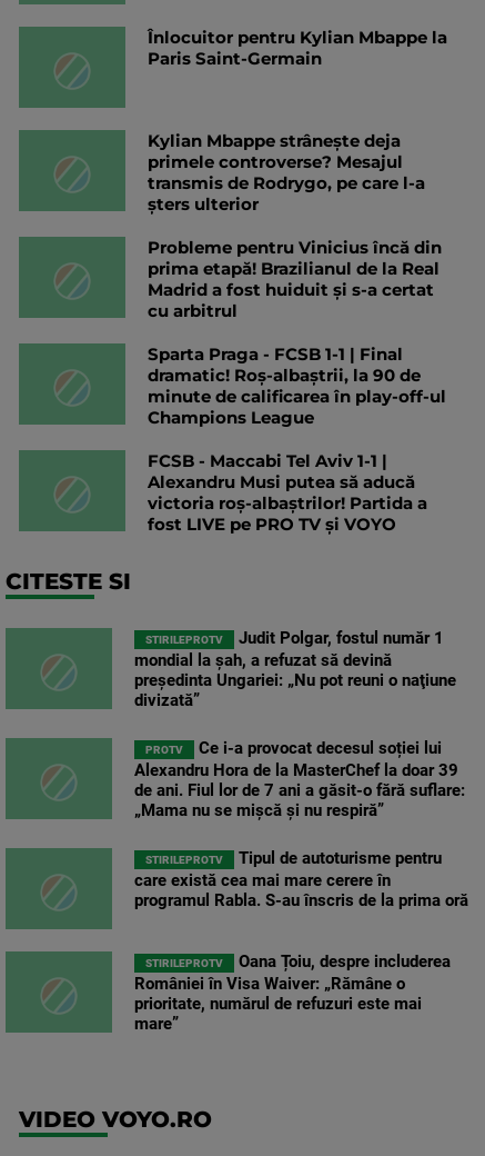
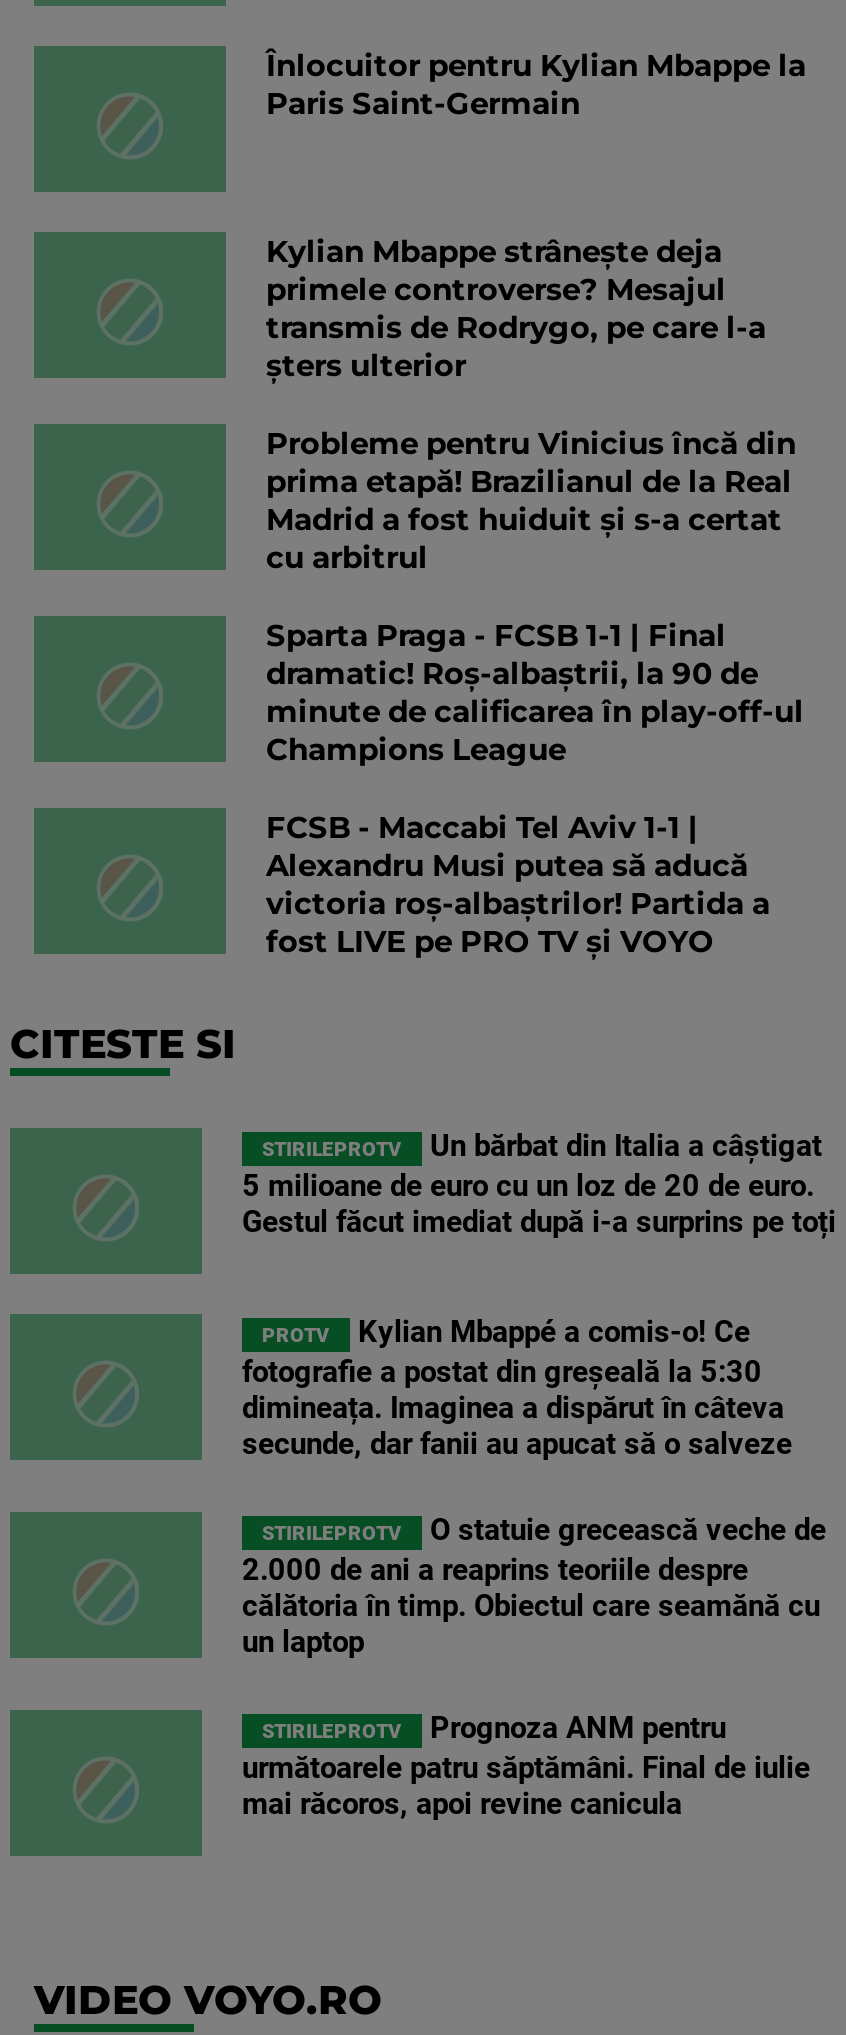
[134,628,456,710] Judit Polgar, fostul număr 1 | mondial la şah, a refuzat să devină | preşedinta Ungariei: „Nu pot reuni o naţiune | divizată” -> [242,1128,836,1240] Un bărbat din Italia a câștigat | 5 milioane de euro cu un loz de 20 de euro. | Gestul făcut imediat după i-a surprins pe toți
[134,738,465,820] Ce i-a provocat decesul soției lui | Alexandru Hora de la MasterChef la doar 39 | de ani. Fiul lor de 7 ani a găsit-o fără suflare: | „Mama nu se mișcă și nu respiră” -> [242,1314,792,1462] Kylian Mbappé a comis-o! Ce | fotografie a postat din greșeală la 5:30 | dimineața. Imaginea a dispărut în câteva | secunde, dar fanii au apucat să o salveze
[134,848,468,910] Tipul de autoturisme pentru | care există cea mai mare cerere în | programul Rabla. S-au înscris de la prima oră -> [242,1512,826,1660] O statuie grecească veche de | 2.000 de ani a reaprins teoriile despre | călătoria în timp. Obiectul care seamănă cu | un laptop
[134,951,451,1034] Oana Țoiu, despre includerea | României în Visa Waiver: „Rămâne o | prioritate, numărul de refuzuri este mai | mare” -> [242,1710,810,1822] Prognoza ANM pentru | următoarele patru săptămâni. Final de iulie | mai răcoros, apoi revine canicula

